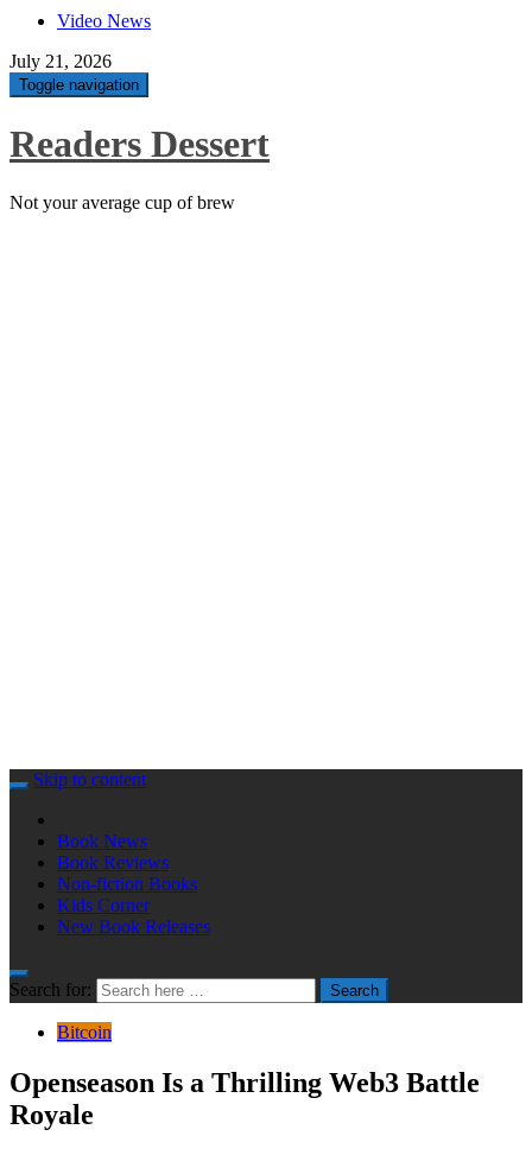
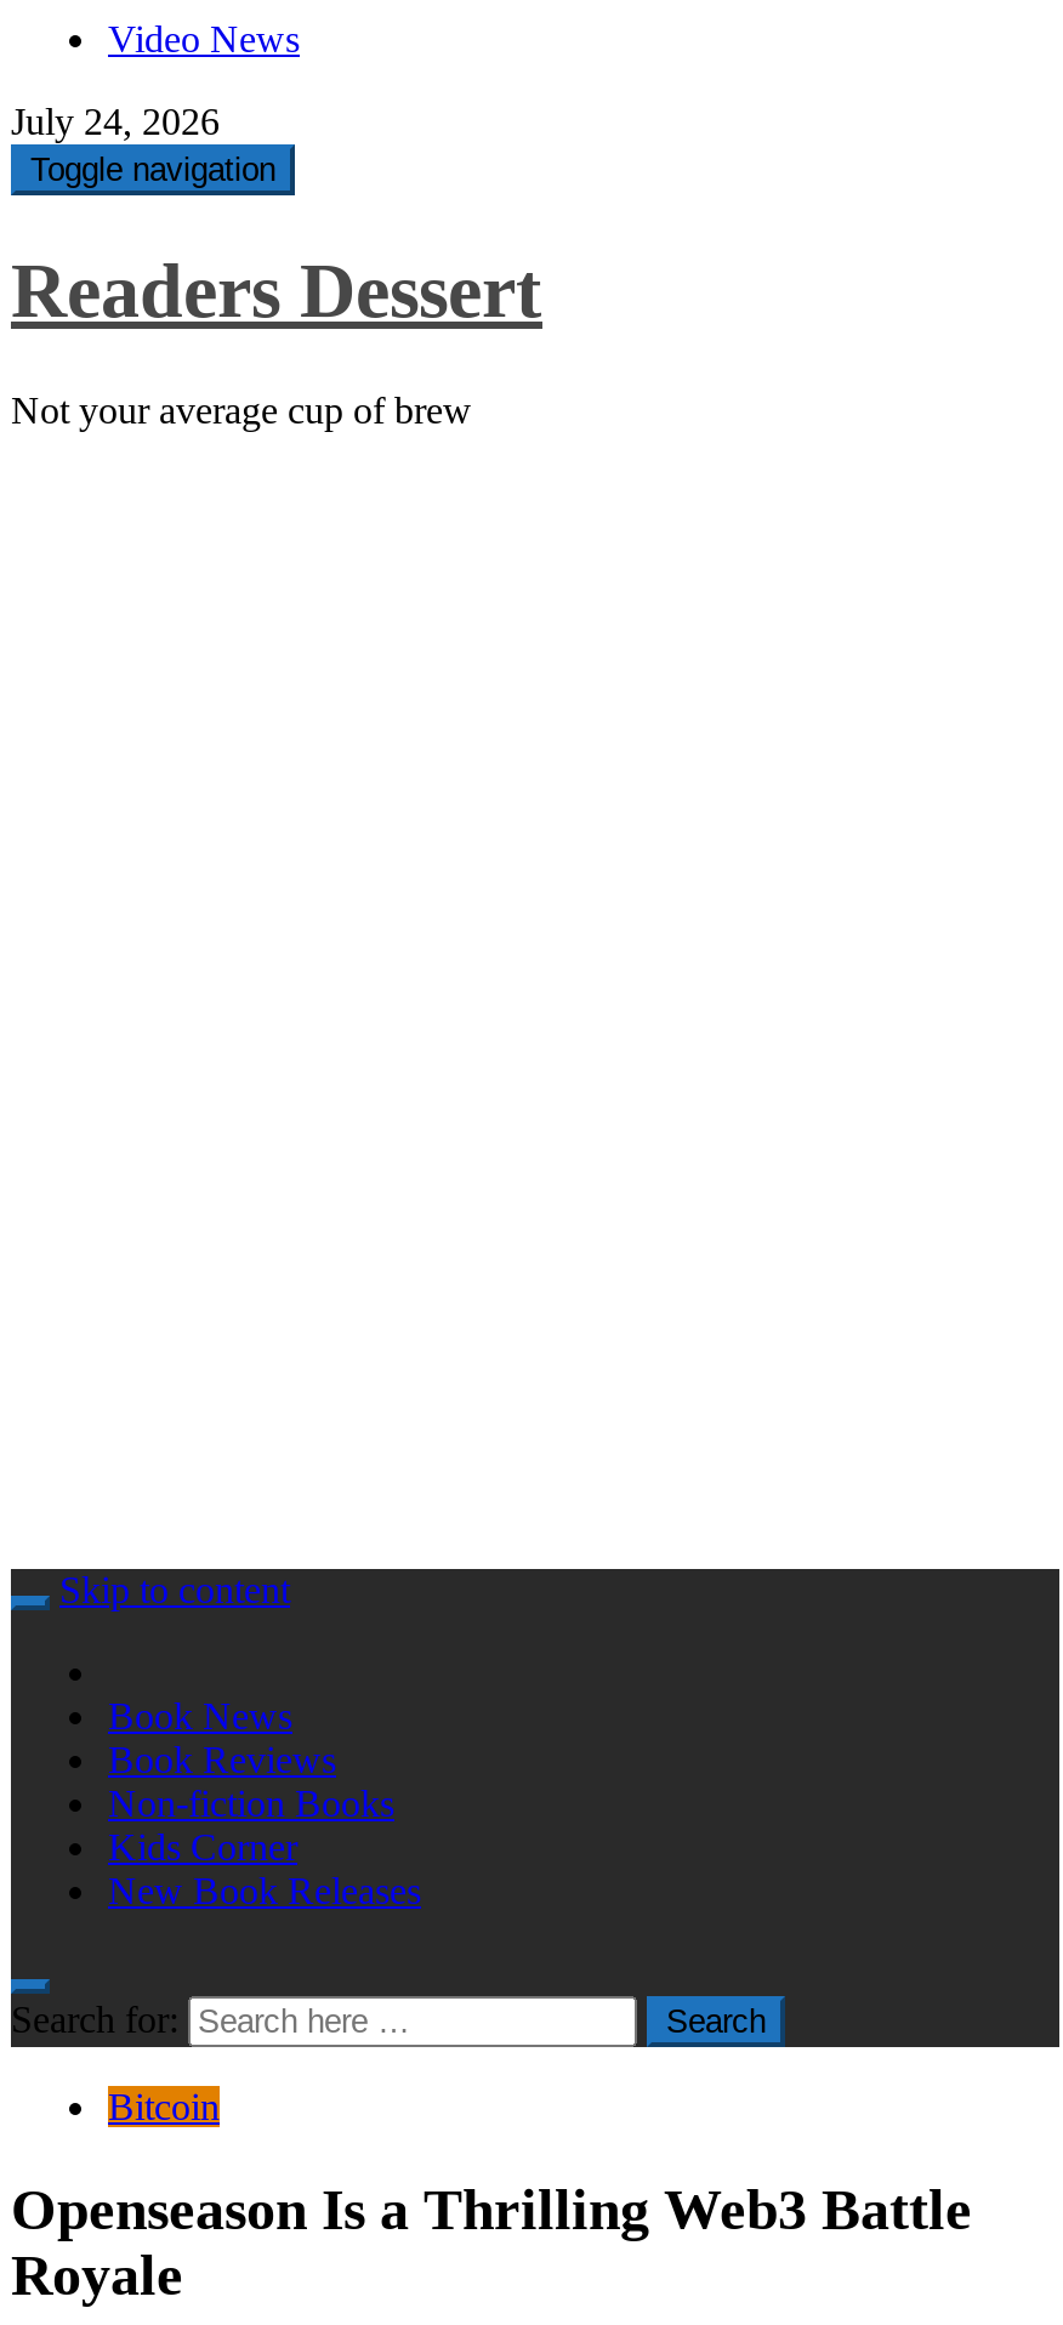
[9,51,112,71] July 21, 2026 -> [11,101,220,142] July 24, 2026

